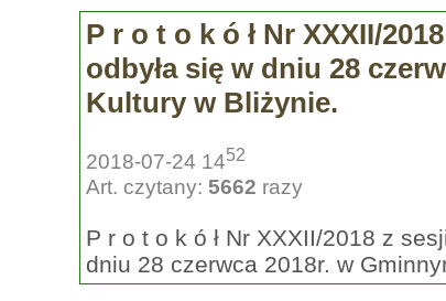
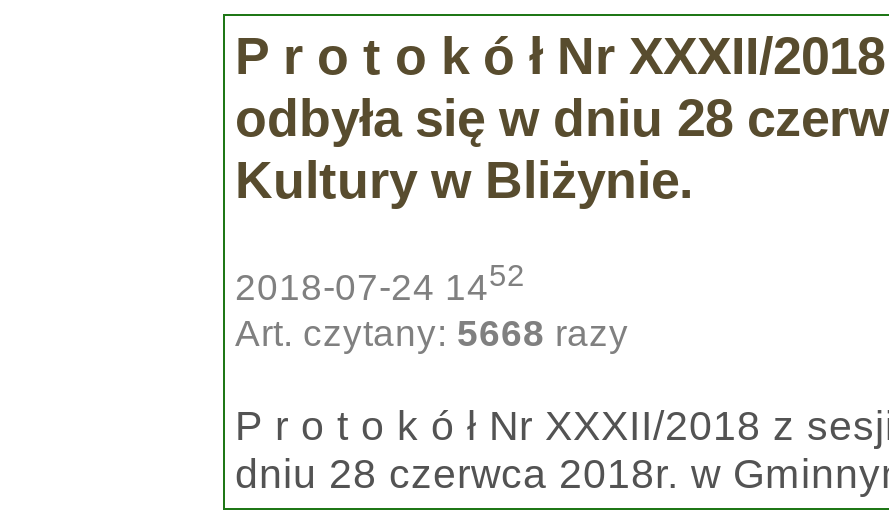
[86,176,303,199] Art. czytany: 5662 razy -> [235,312,629,354] Art. czytany: 5668 razy

